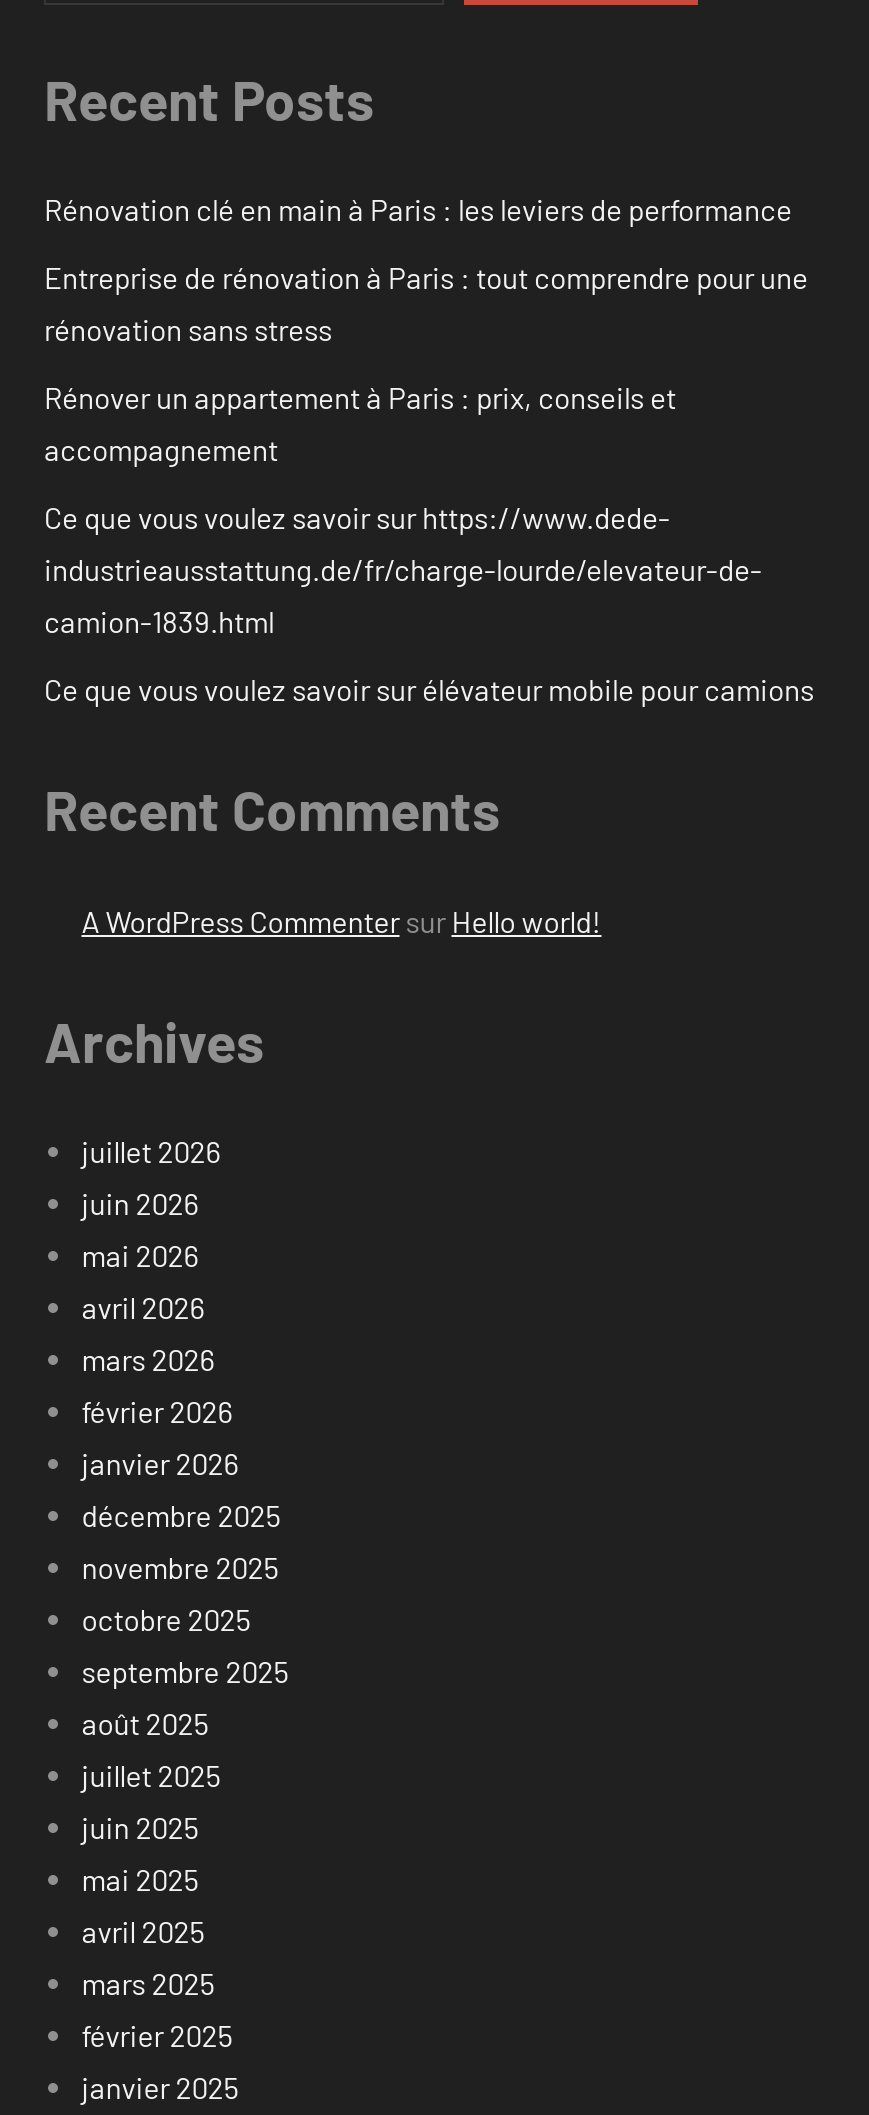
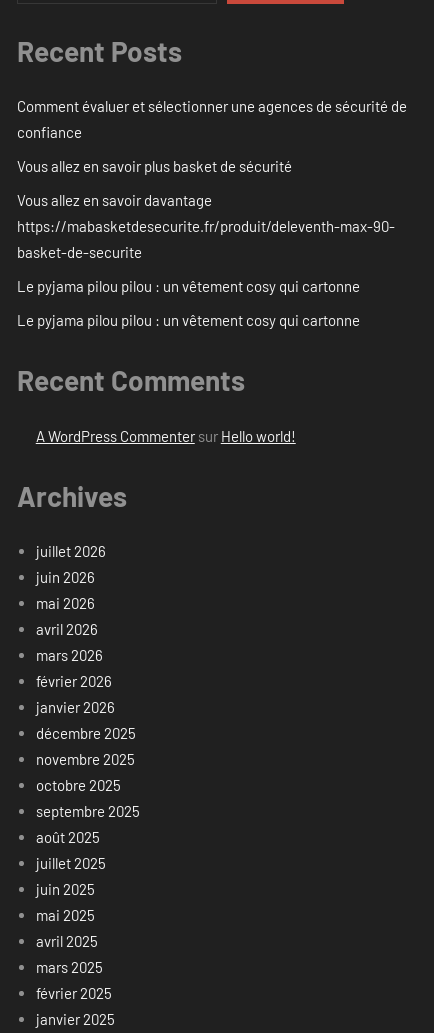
[44,192,792,228] Rénovation clé en main à Paris : les leviers de performance -> [17,97,407,141] Comment évaluer et sélectionner une agences de sécurité de | confiance
[44,260,808,348] Entreprise de rénovation à Paris : tout comprendre pour une | rénovation sans stress -> [17,157,292,175] Vous allez en savoir plus basket de sécurité
[44,380,676,468] Rénover un appartement à Paris : prix, conseils et | accompagnement -> [17,191,395,261] Vous allez en savoir davantage | https://mabasketdesecurite.fr/produit/deleventh-max-90- | basket-de-securite
[44,500,762,640] Ce que vous voulez savoir sur https://www.dede- | industrieausstattung.de/fr/charge-lourde/elevateur-de- | camion-1839.html -> [17,277,360,295] Le pyjama pilou pilou : un vêtement cosy qui cartonne
[44,672,814,708] Ce que vous voulez savoir sur élévateur mobile pour camions -> [17,311,360,329] Le pyjama pilou pilou : un vêtement cosy qui cartonne

